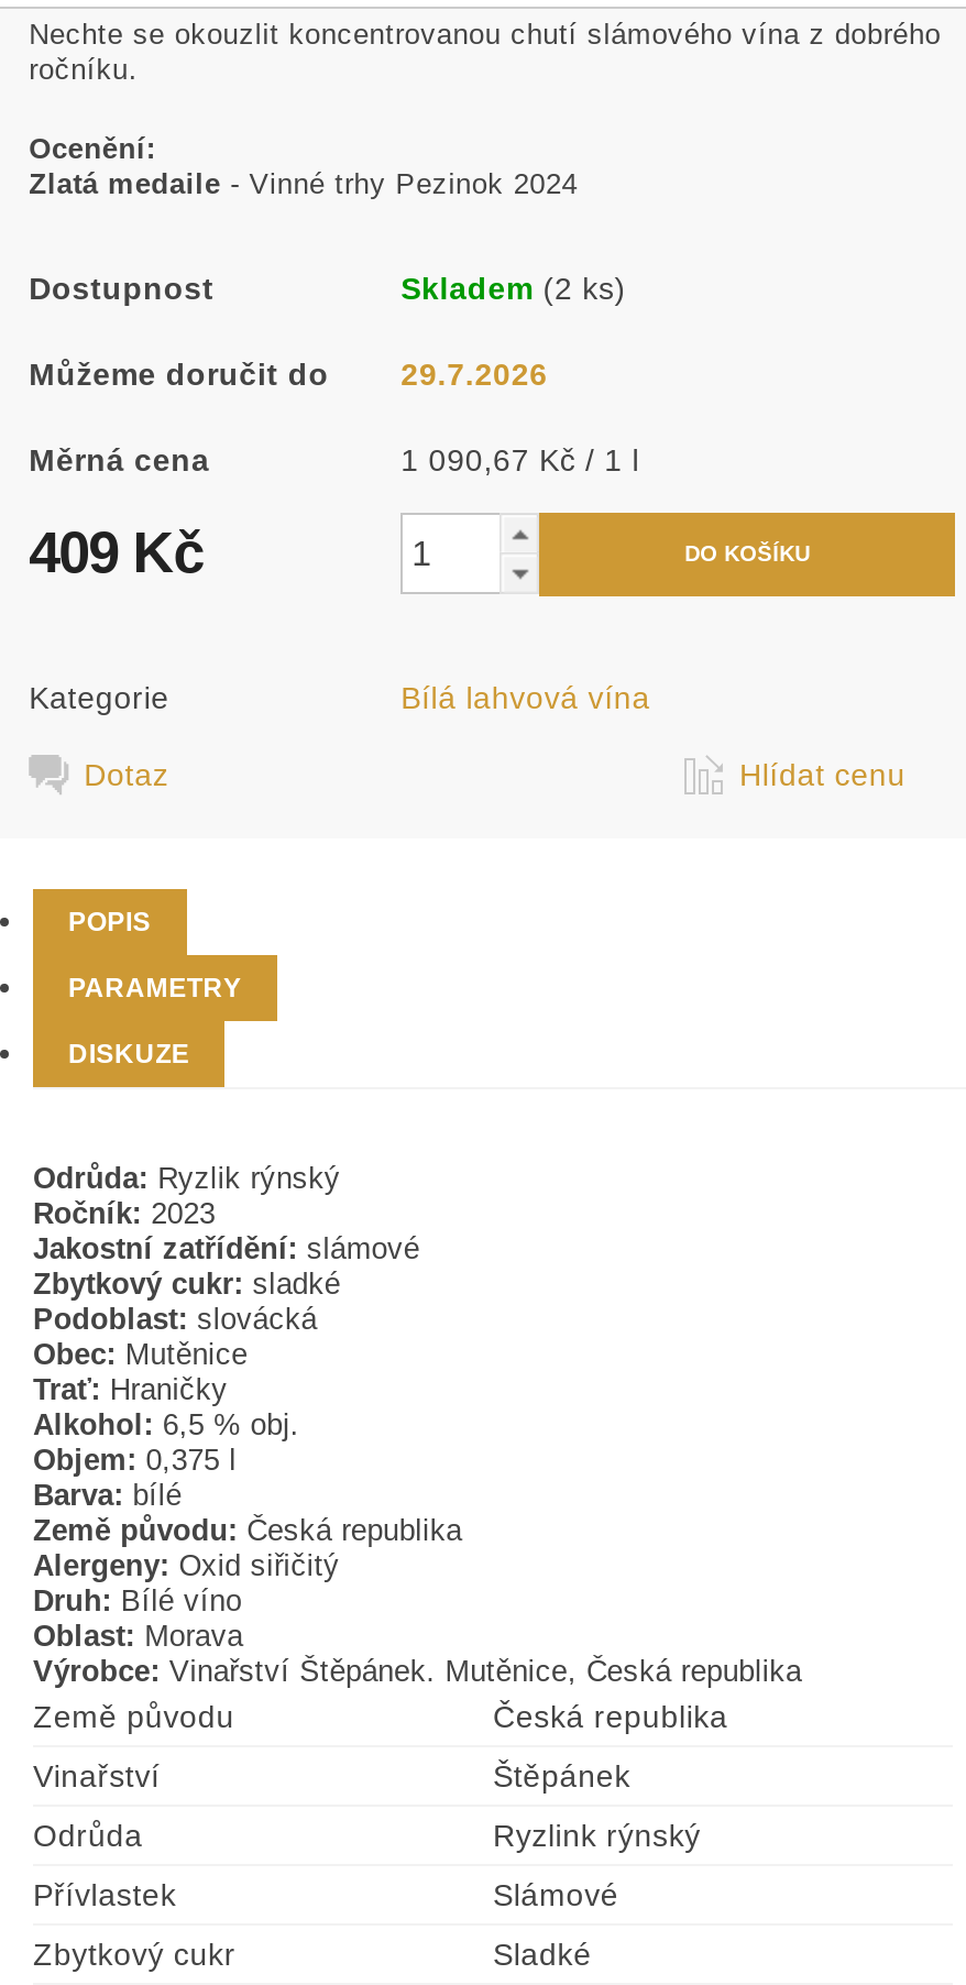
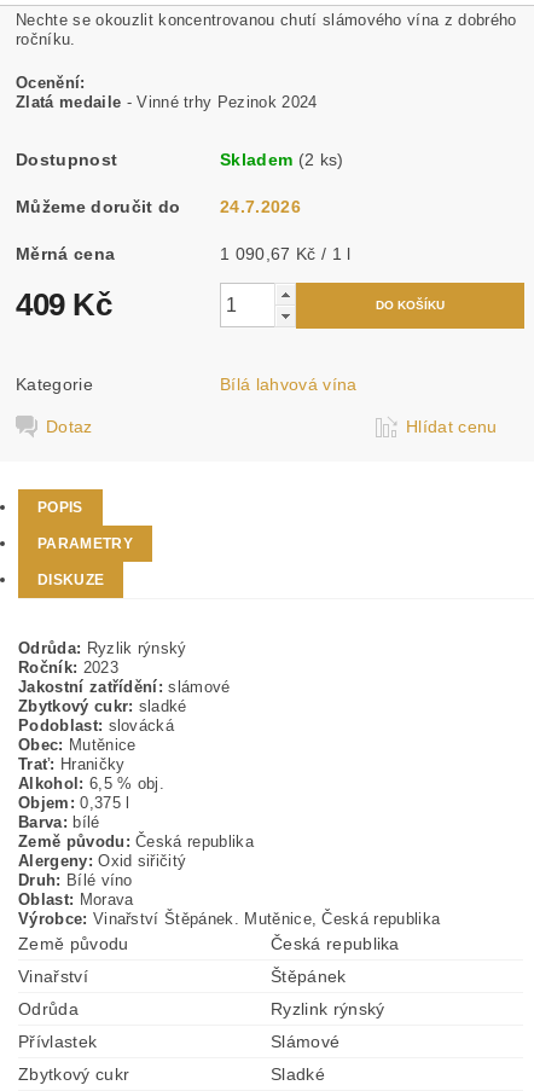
[401,355,548,391] 29.7.2026 -> [220,196,301,216] 24.7.2026

